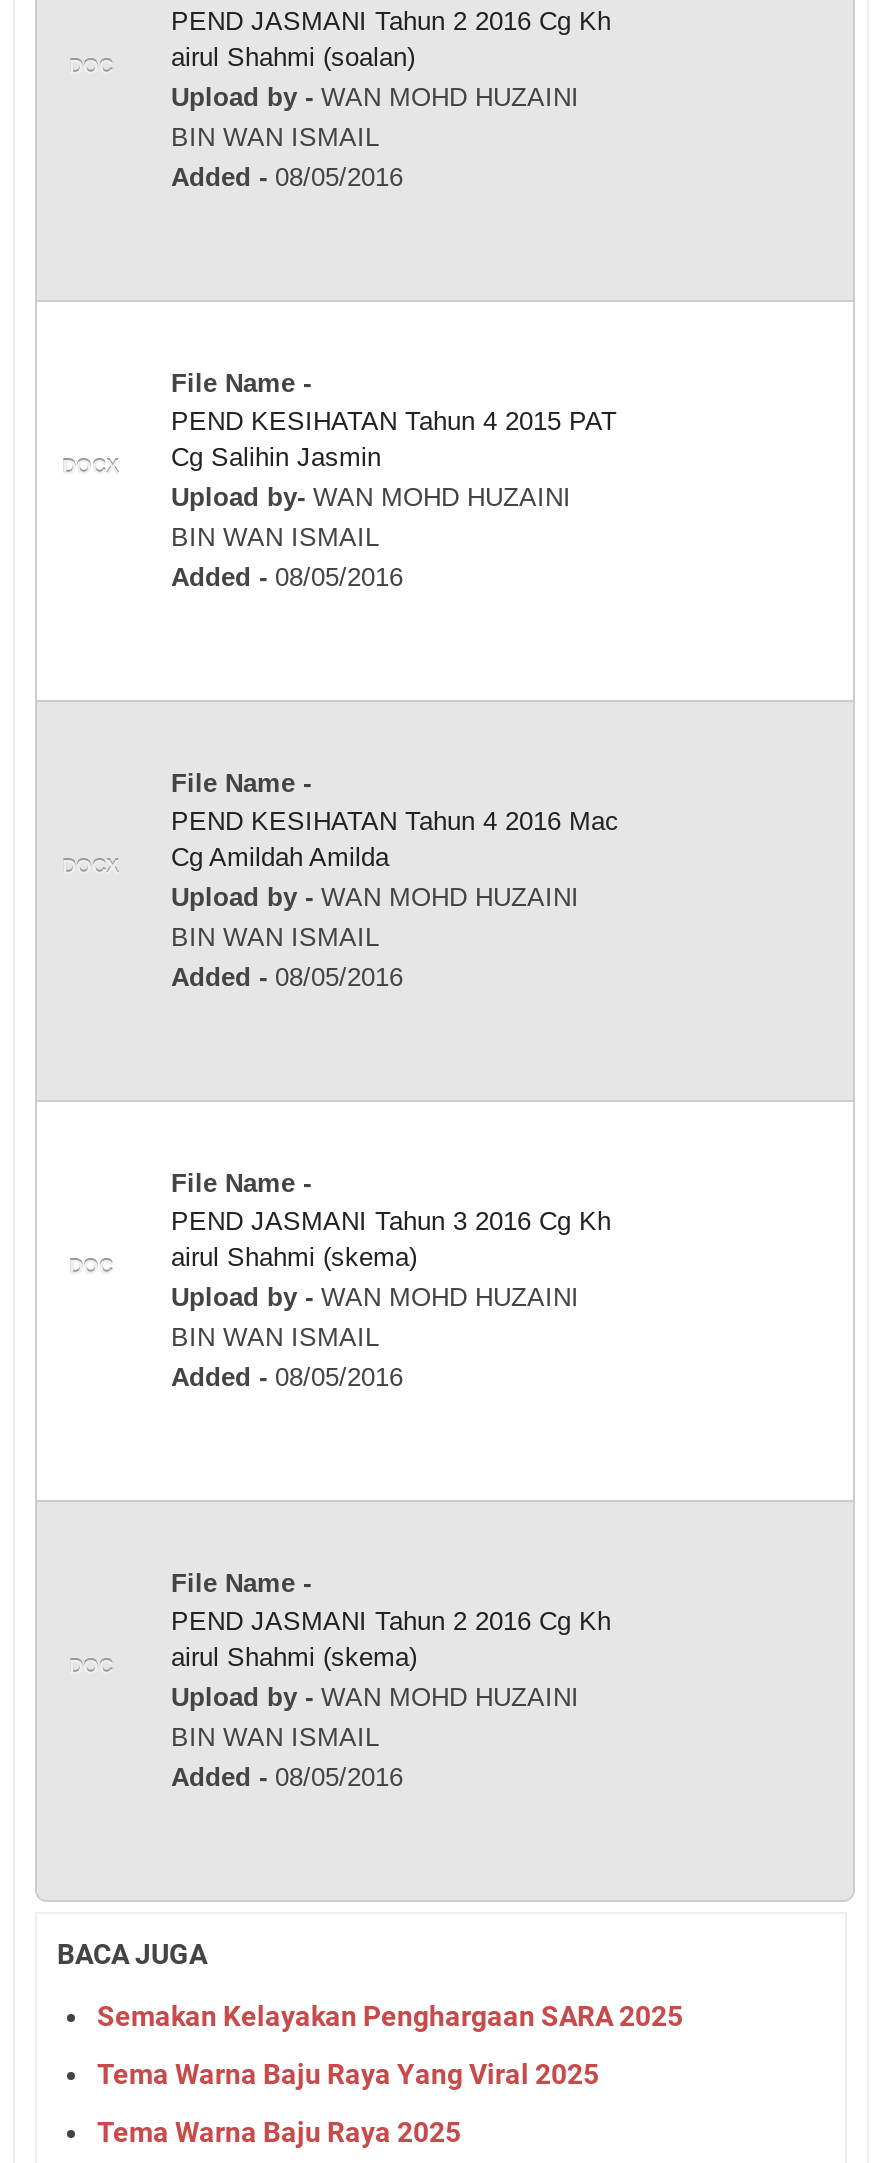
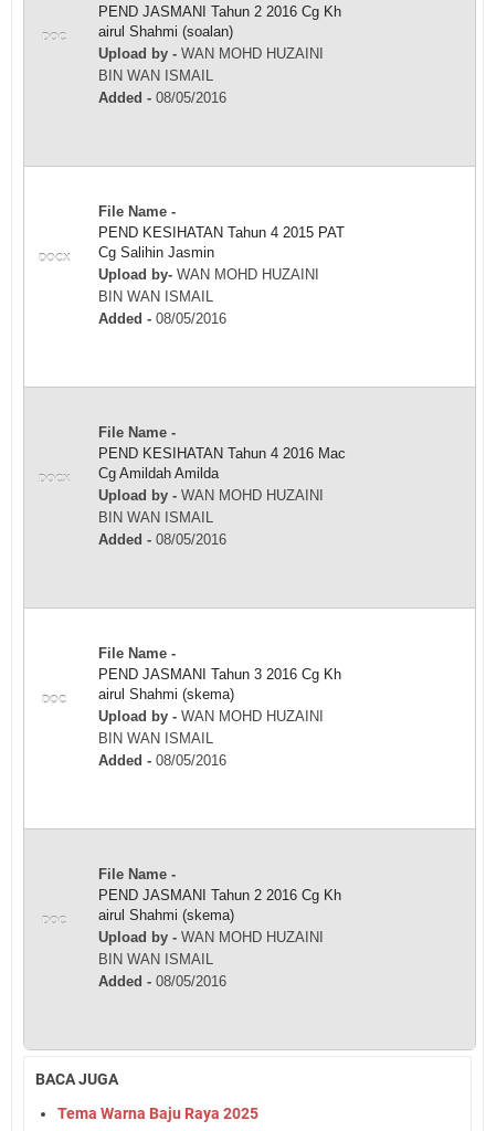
[97,1999,683,2089] Semakan Kelayakan Penghargaan SARA 2025 | Tema Warna Baju Raya Yang Viral 2025 -> none

